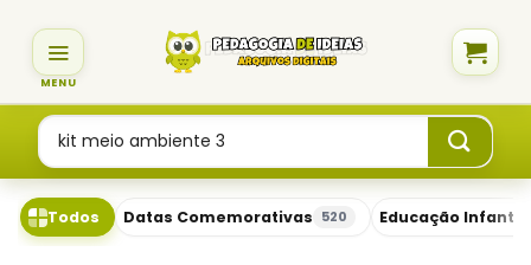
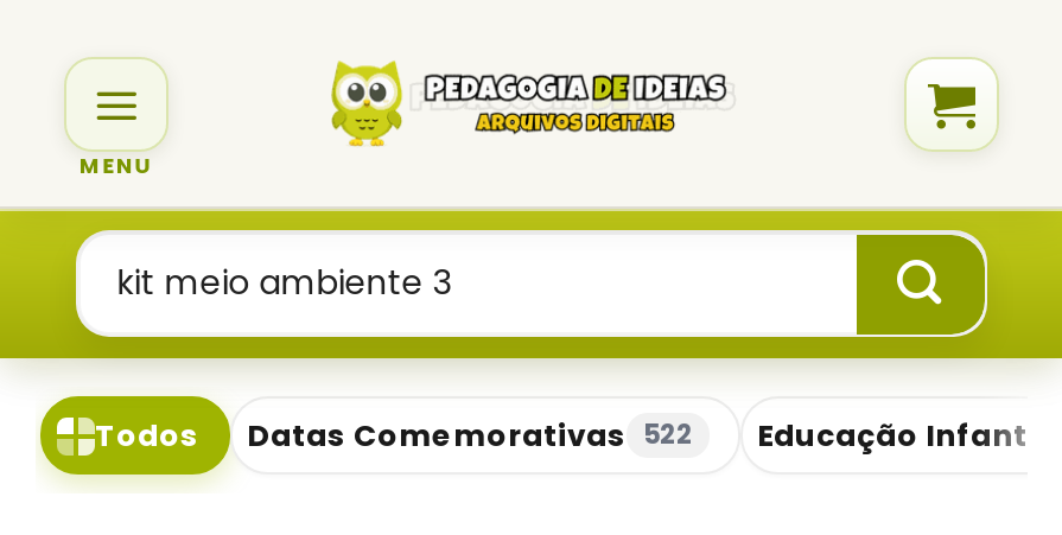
[123,206,347,227] Datas Comemorativas 520 -> [247,414,693,454] Datas Comemorativas 522

